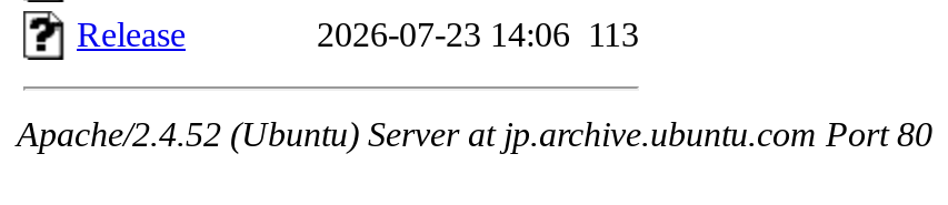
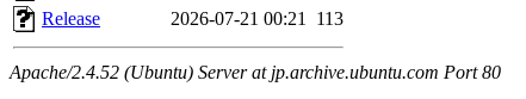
[317,16,639,54] 2026-07-23 14:06 113 -> [171,9,344,29] 2026-07-21 00:21 113

